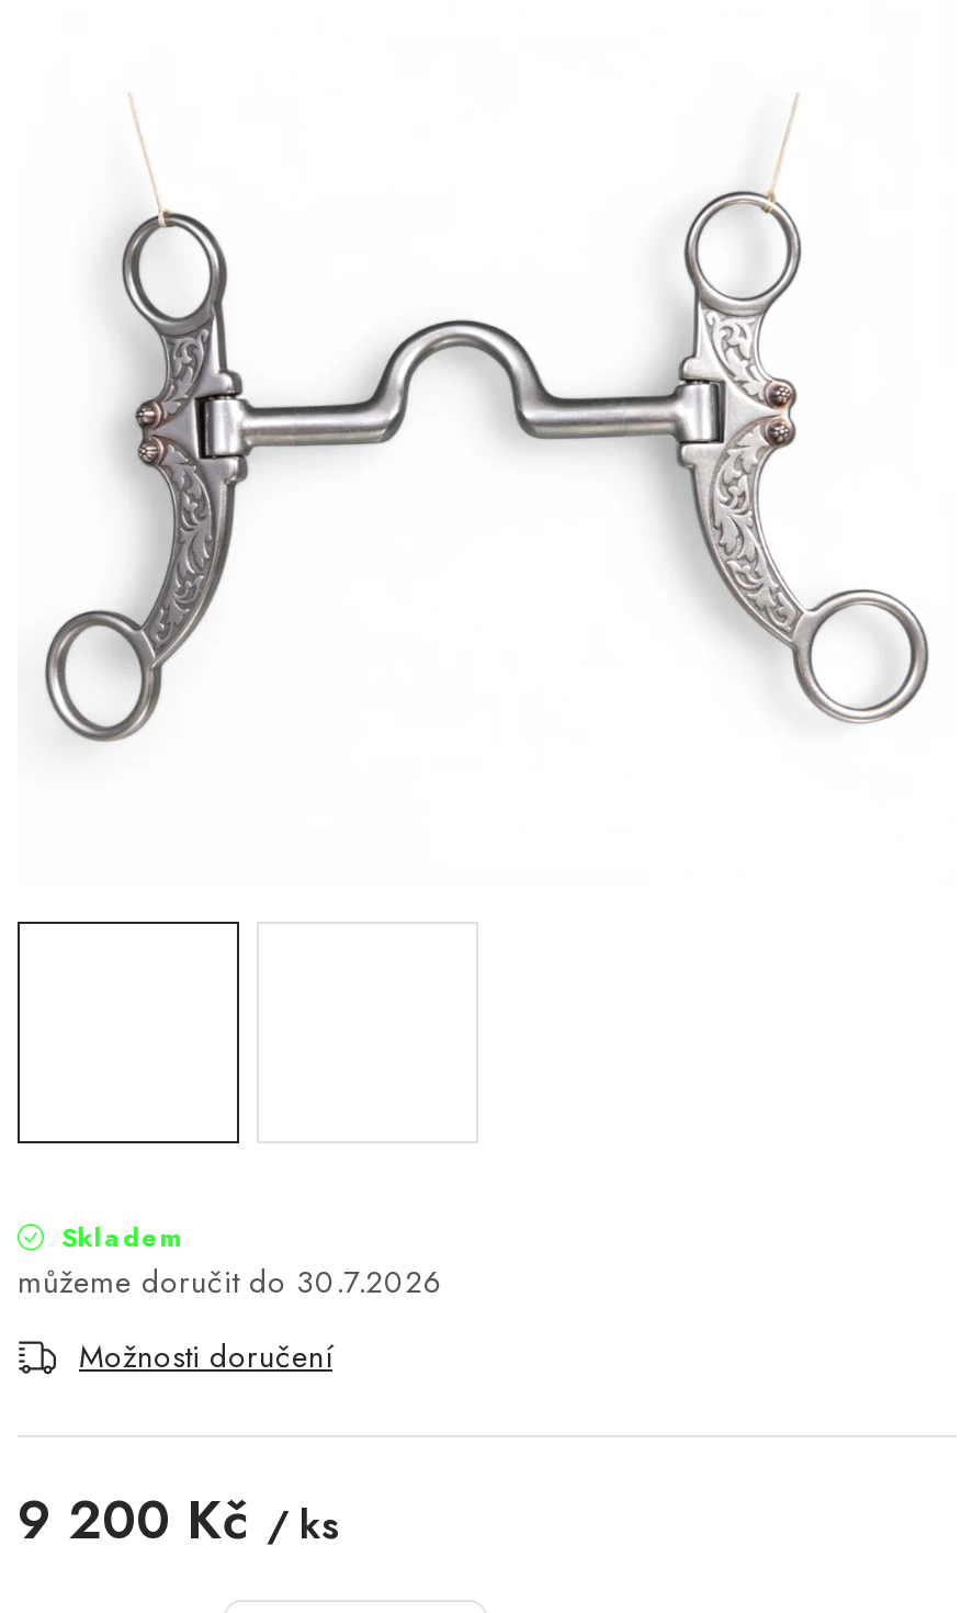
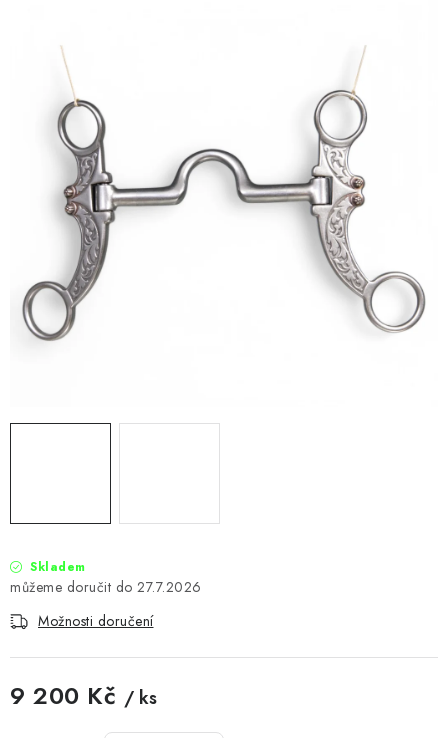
[296,1260,444,1304] 30.7.2026 -> [137,577,201,597] 27.7.2026

